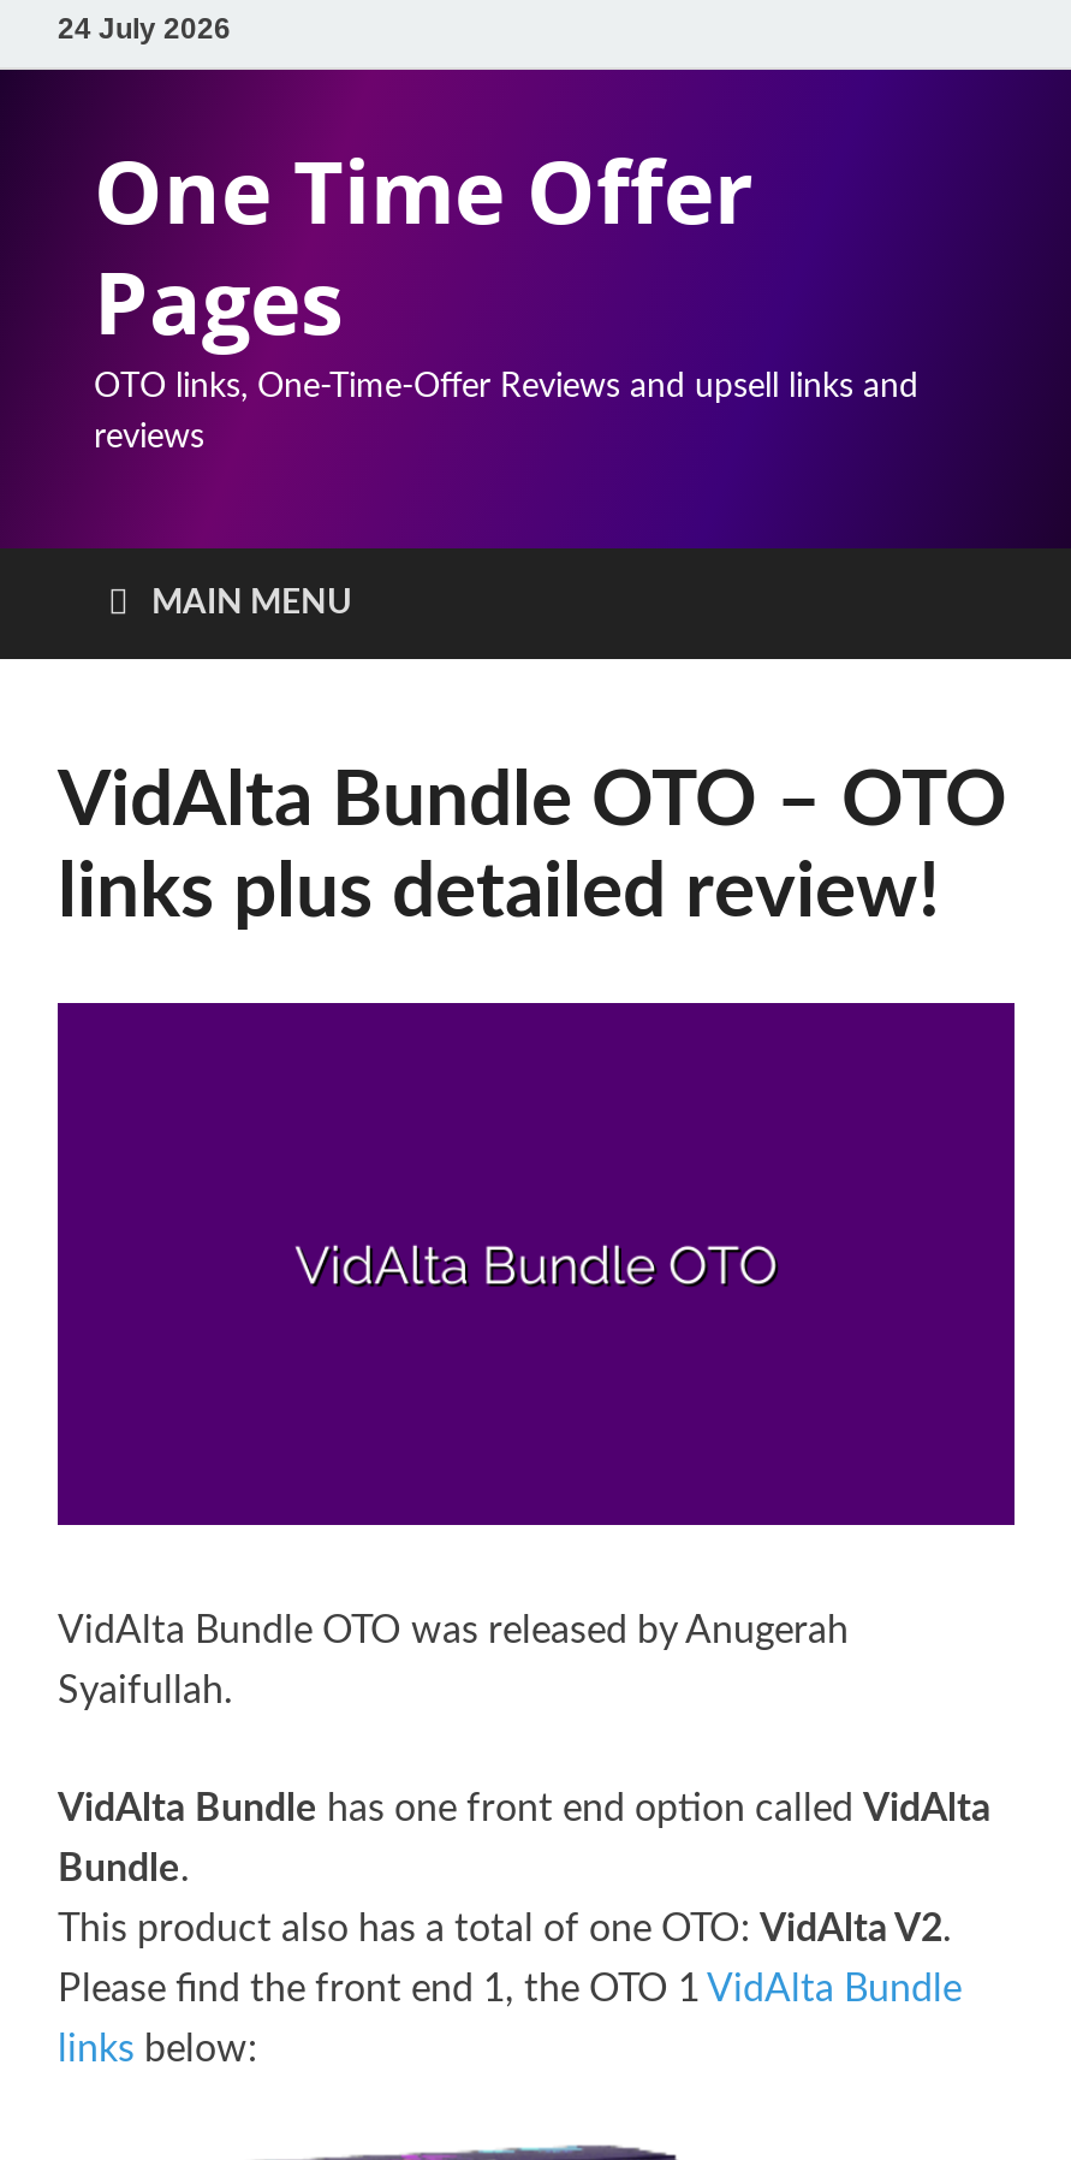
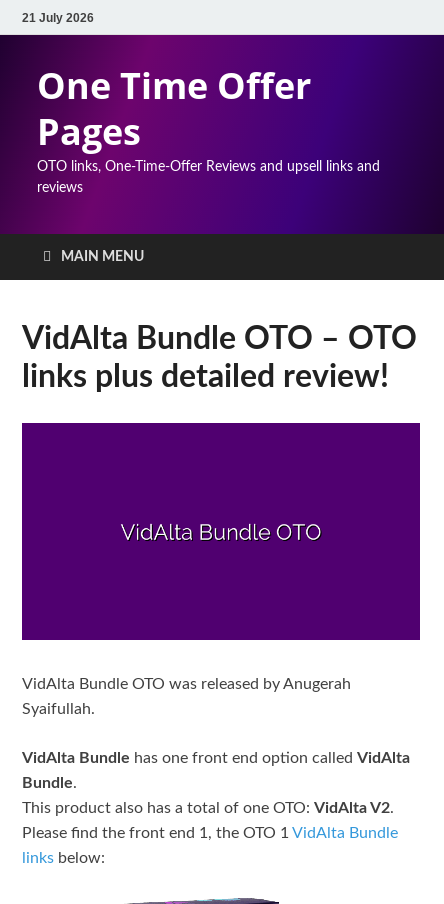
[58,11,231,44] 24 July 2026 -> [22,10,94,24] 21 July 2026

